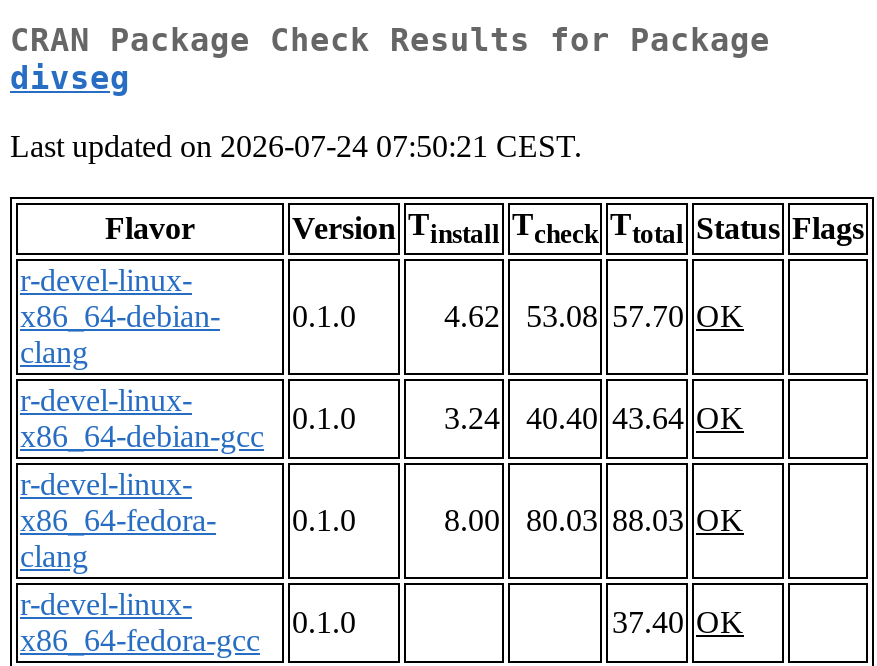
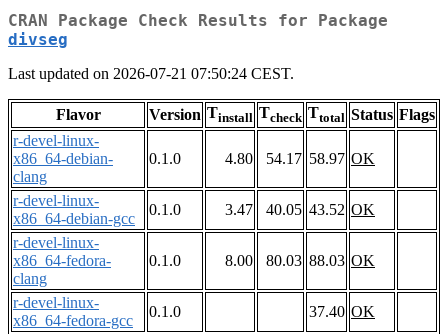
[10,130,582,164] Last updated on 2026-07-24 07:50:21 CEST. -> [8,65,294,82] Last updated on 2026-07-21 07:50:24 CEST.
[444,300,500,334] 4.62 -> [225,150,253,167] 4.80
[526,300,744,334] 53.08 57.70 OK -> [266,150,375,167] 54.17 58.97 OK
[444,402,500,436] 3.24 -> [225,201,253,218] 3.47
[526,402,744,436] 40.40 43.64 OK -> [266,201,375,218] 40.05 43.52 OK

